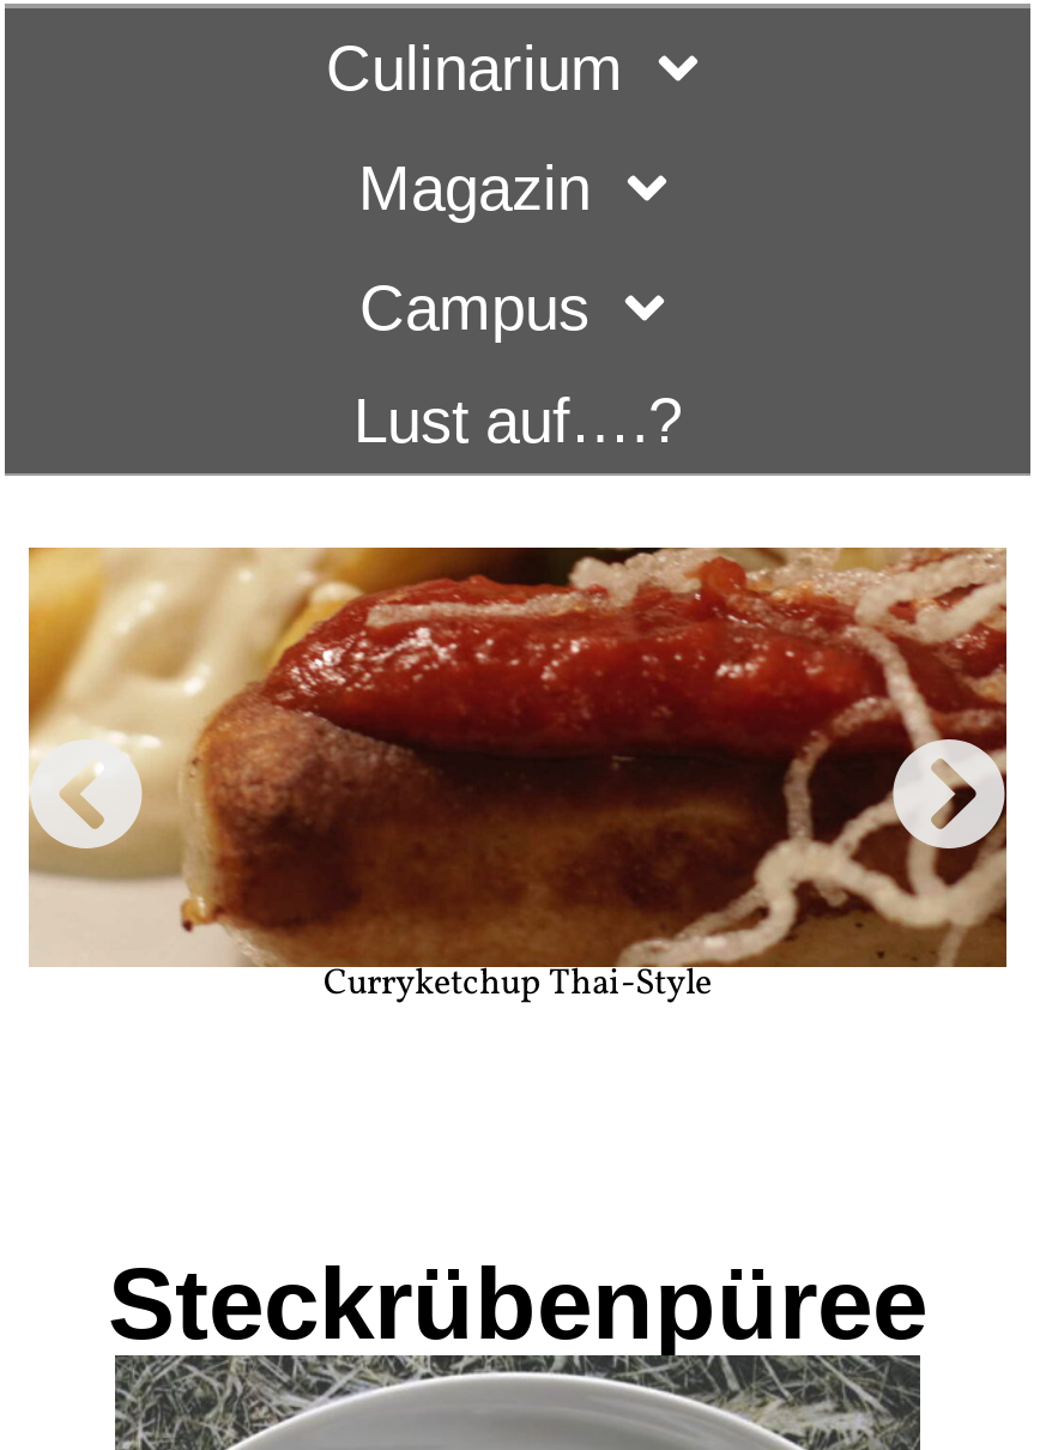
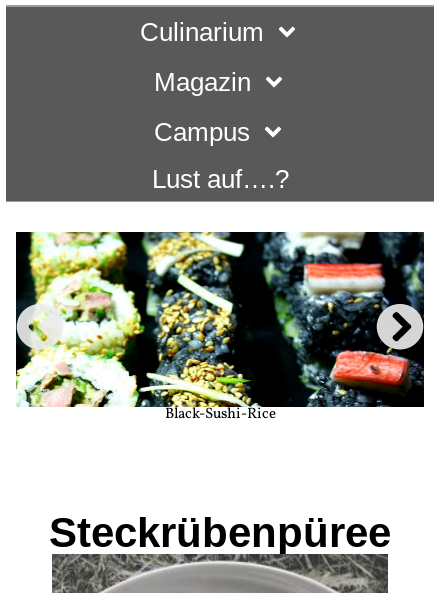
[26,544,1009,1010] [image] | Curryketchup Thai-Style -> [15,231,425,424] [image] | Black-Sushi-Rice

